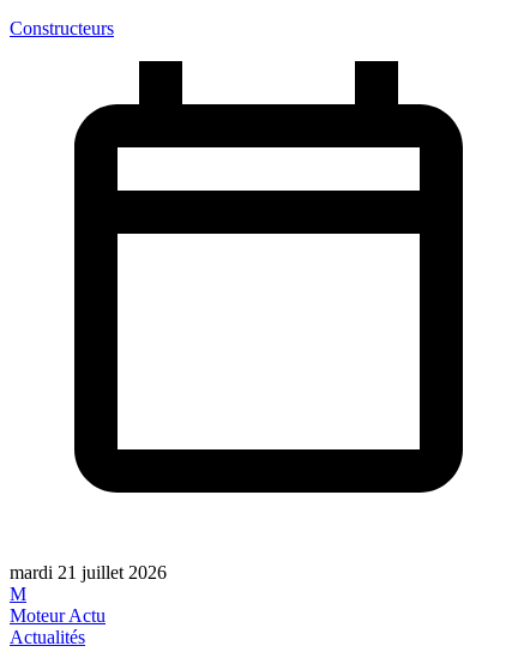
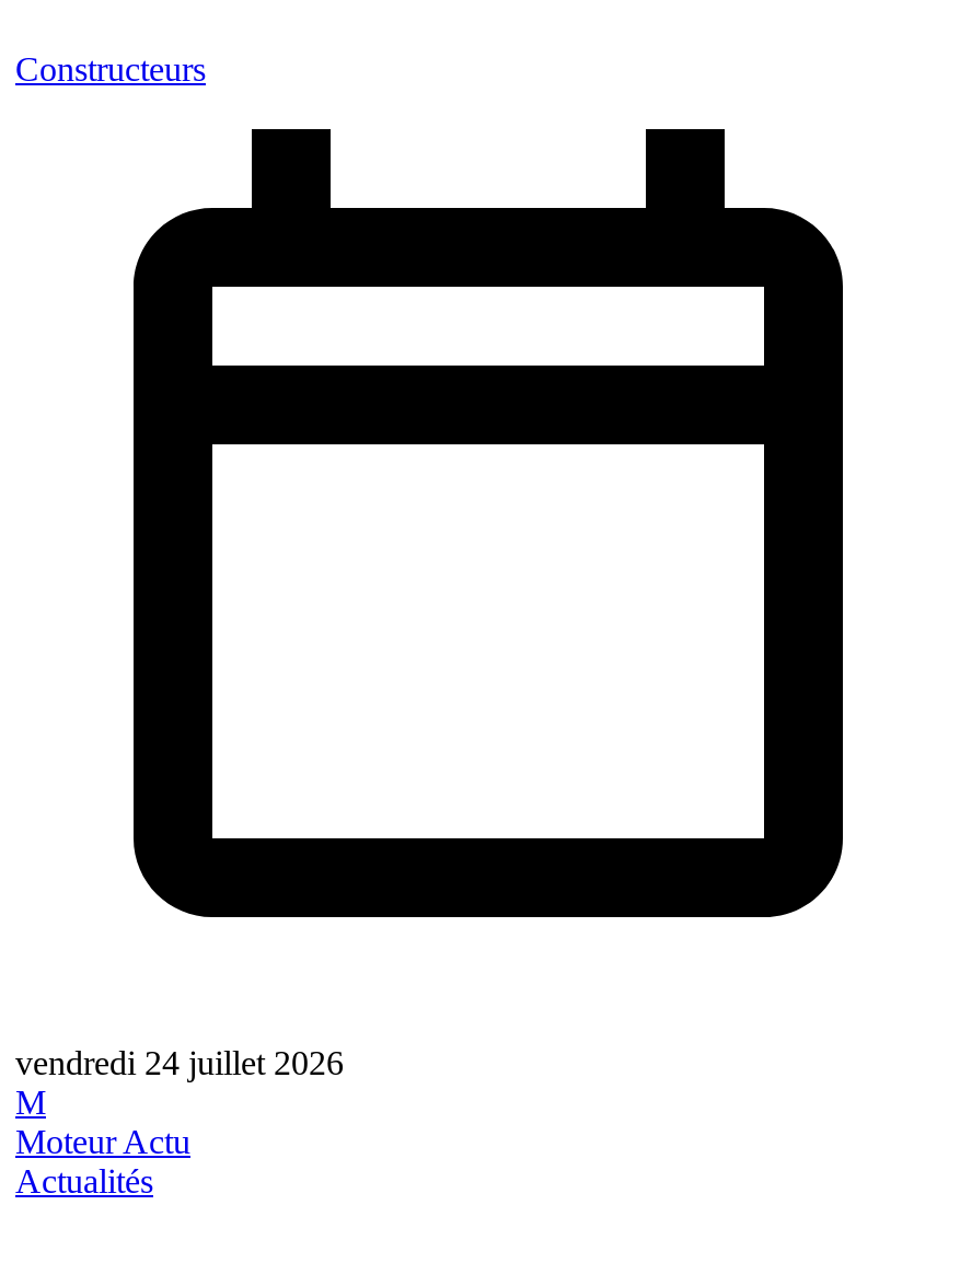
[10,562,167,582] mardi 21 juillet 2026 -> [15,1044,344,1081] vendredi 24 juillet 2026

